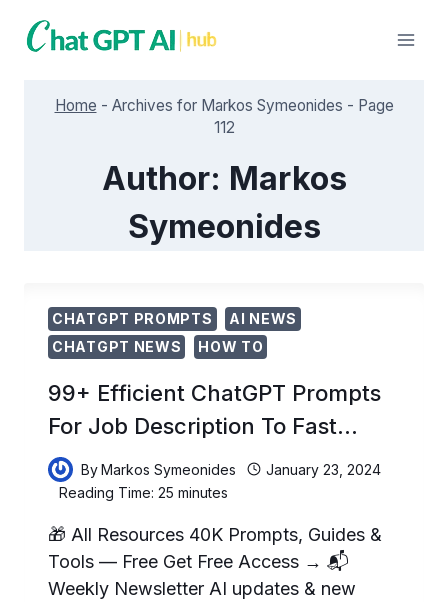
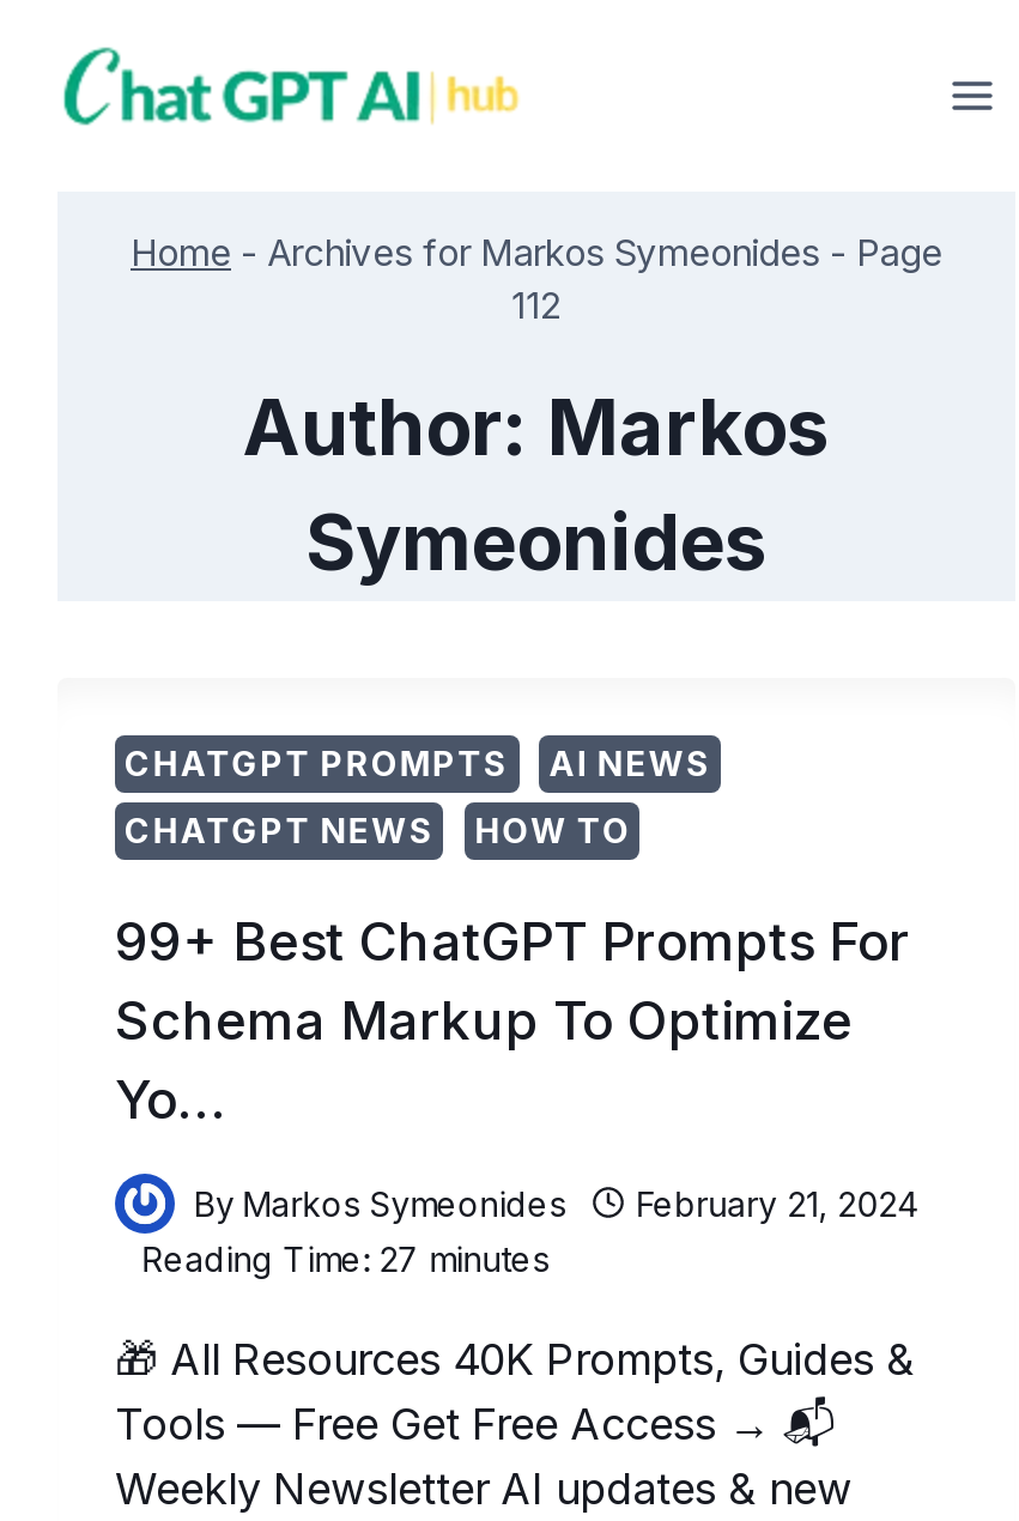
[48,380,381,439] 99+ Efficient ChatGPT Prompts | For Job Description To Fast… -> [115,909,910,1130] 99+ Best ChatGPT Prompts For | Schema Markup To Optimize | Yo…
[59,461,381,501] January 23, 2024 | Reading Time: 25 minutes -> [142,1182,919,1278] February 21, 2024 | Reading Time: 27 minutes

